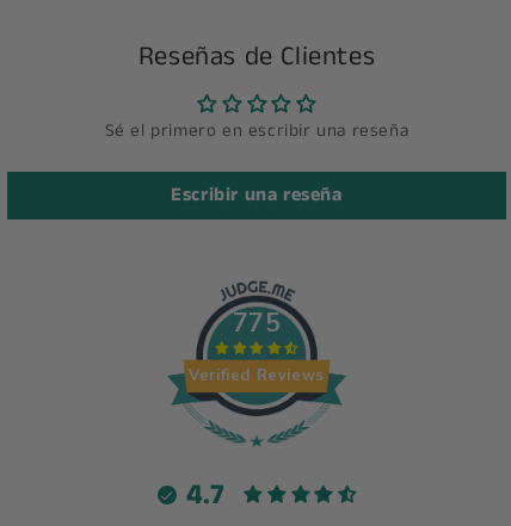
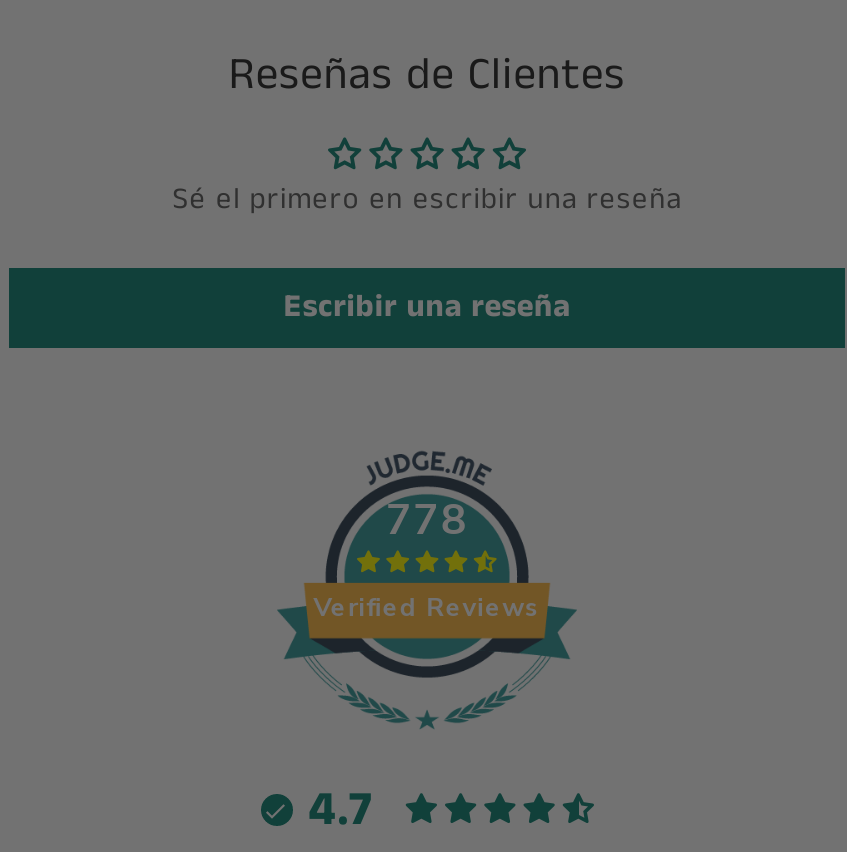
[232,306,281,339] 775 -> [386,492,468,548] 778

